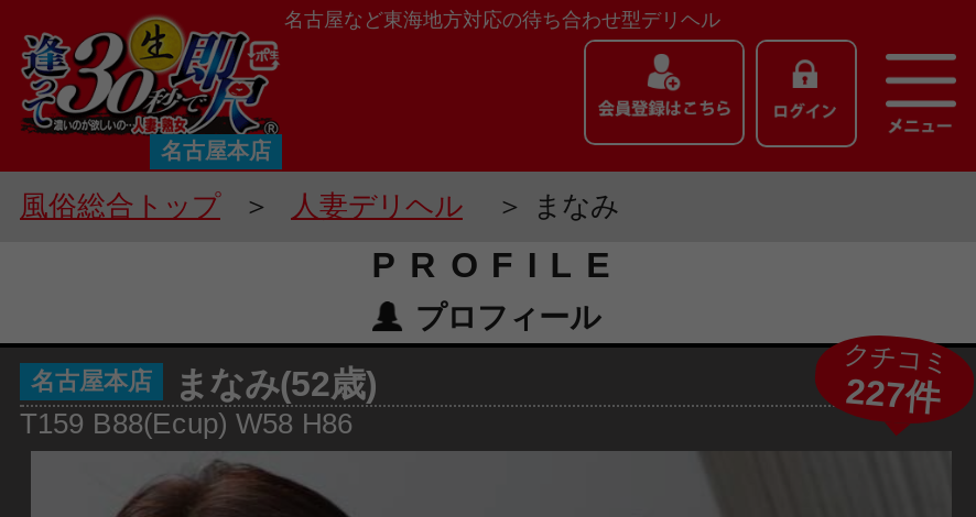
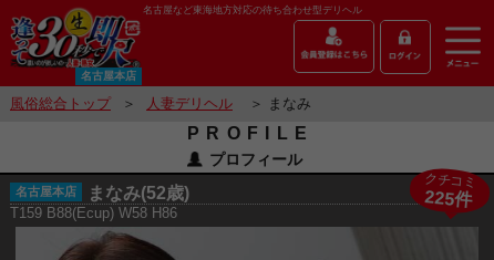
[844,372,942,418] 227件 -> [424,187,474,210] 225件

